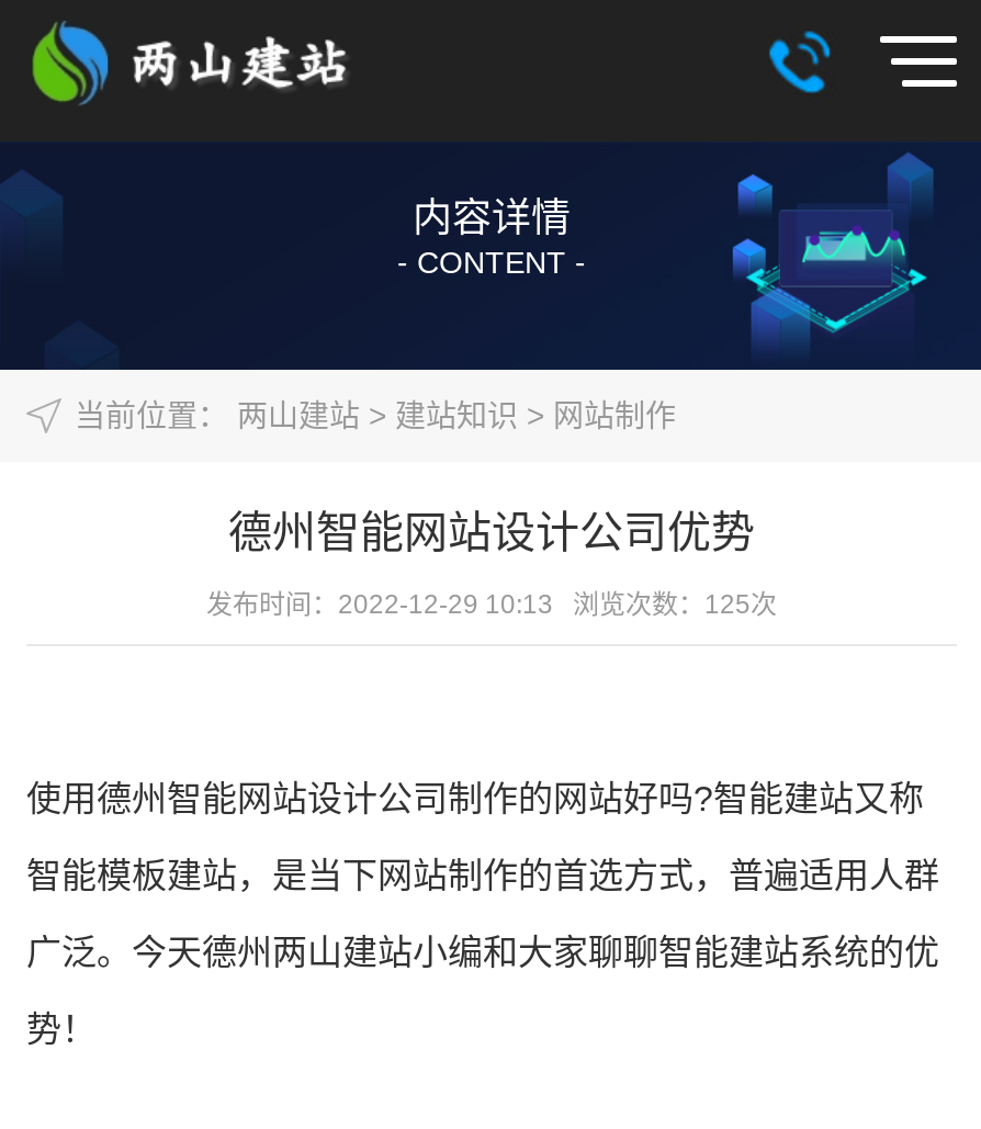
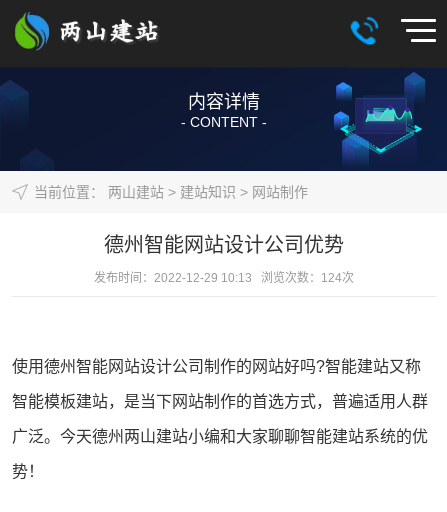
[206,589,777,620] 发布时间：2022-12-29 10:13 浏览次数：125次 -> [94,271,354,285] 发布时间：2022-12-29 10:13 浏览次数：124次

